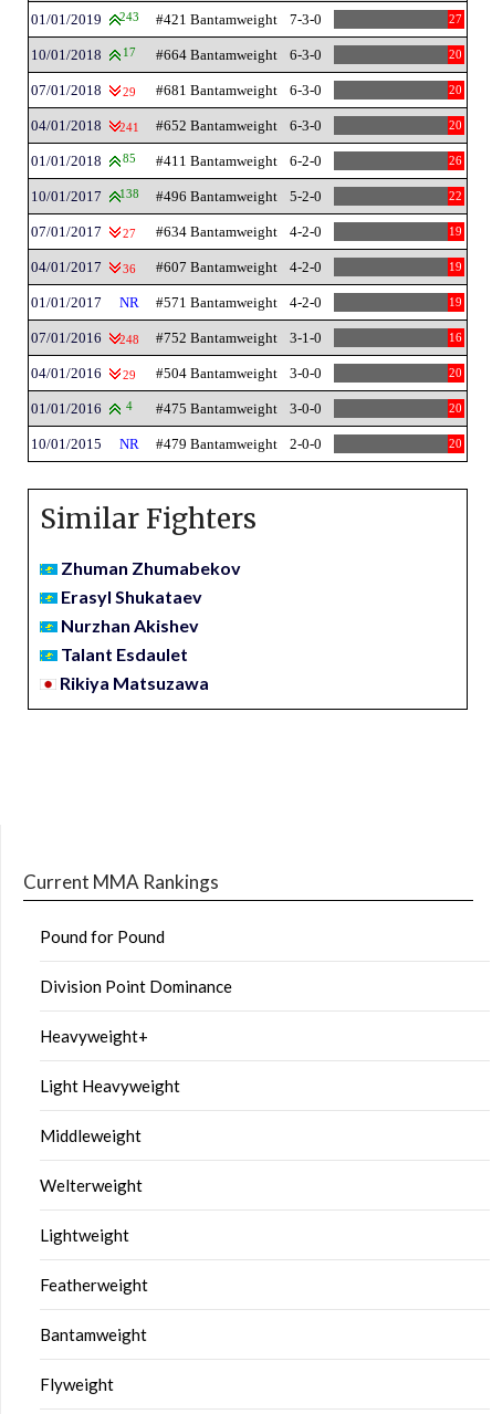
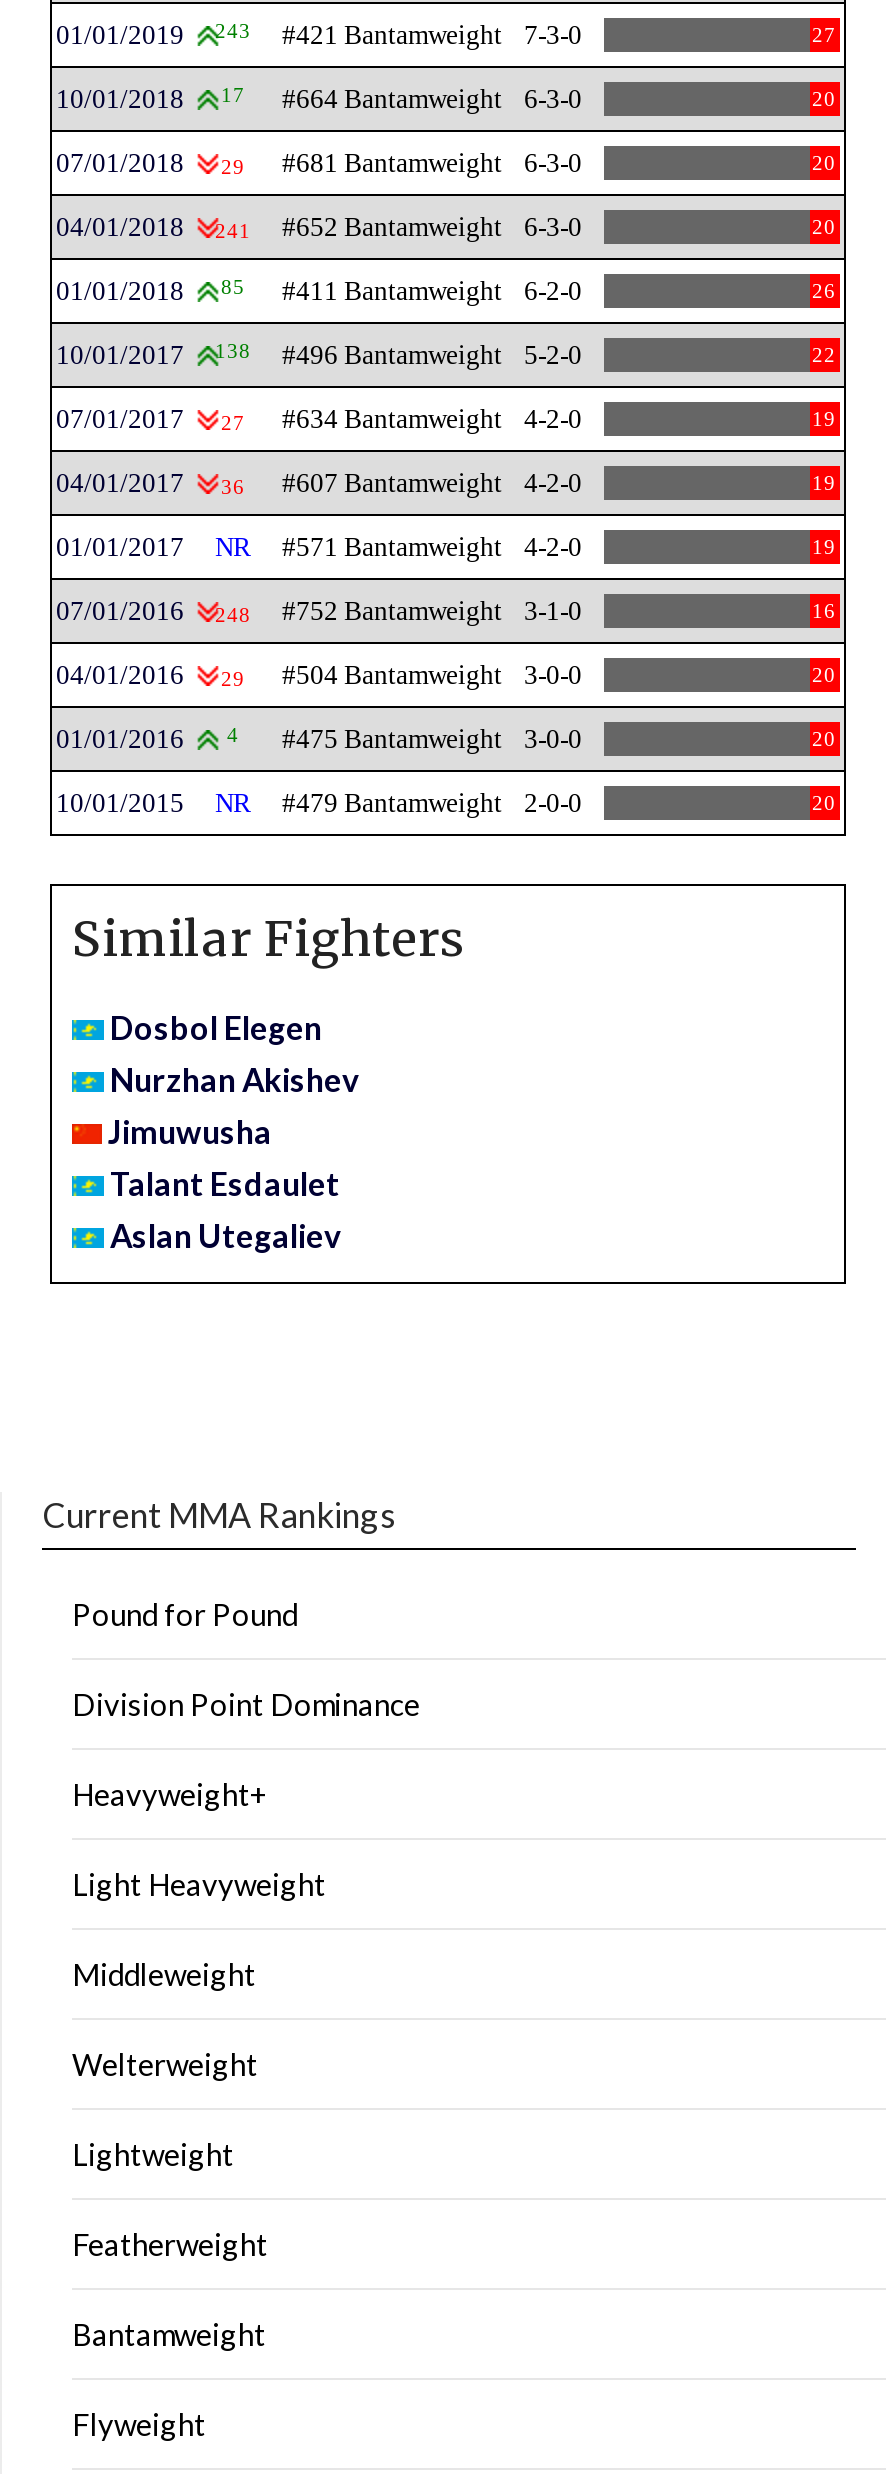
[61,557,241,607] Zhuman Zhumabekov | Erasyl Shukataev -> [110,1008,322,1046] Dosbol Elegen
none -> [108,1112,272,1150] Jimuwusha
[60,672,209,693] Rikiya Matsuzawa -> [110,1216,342,1254] Aslan Utegaliev

